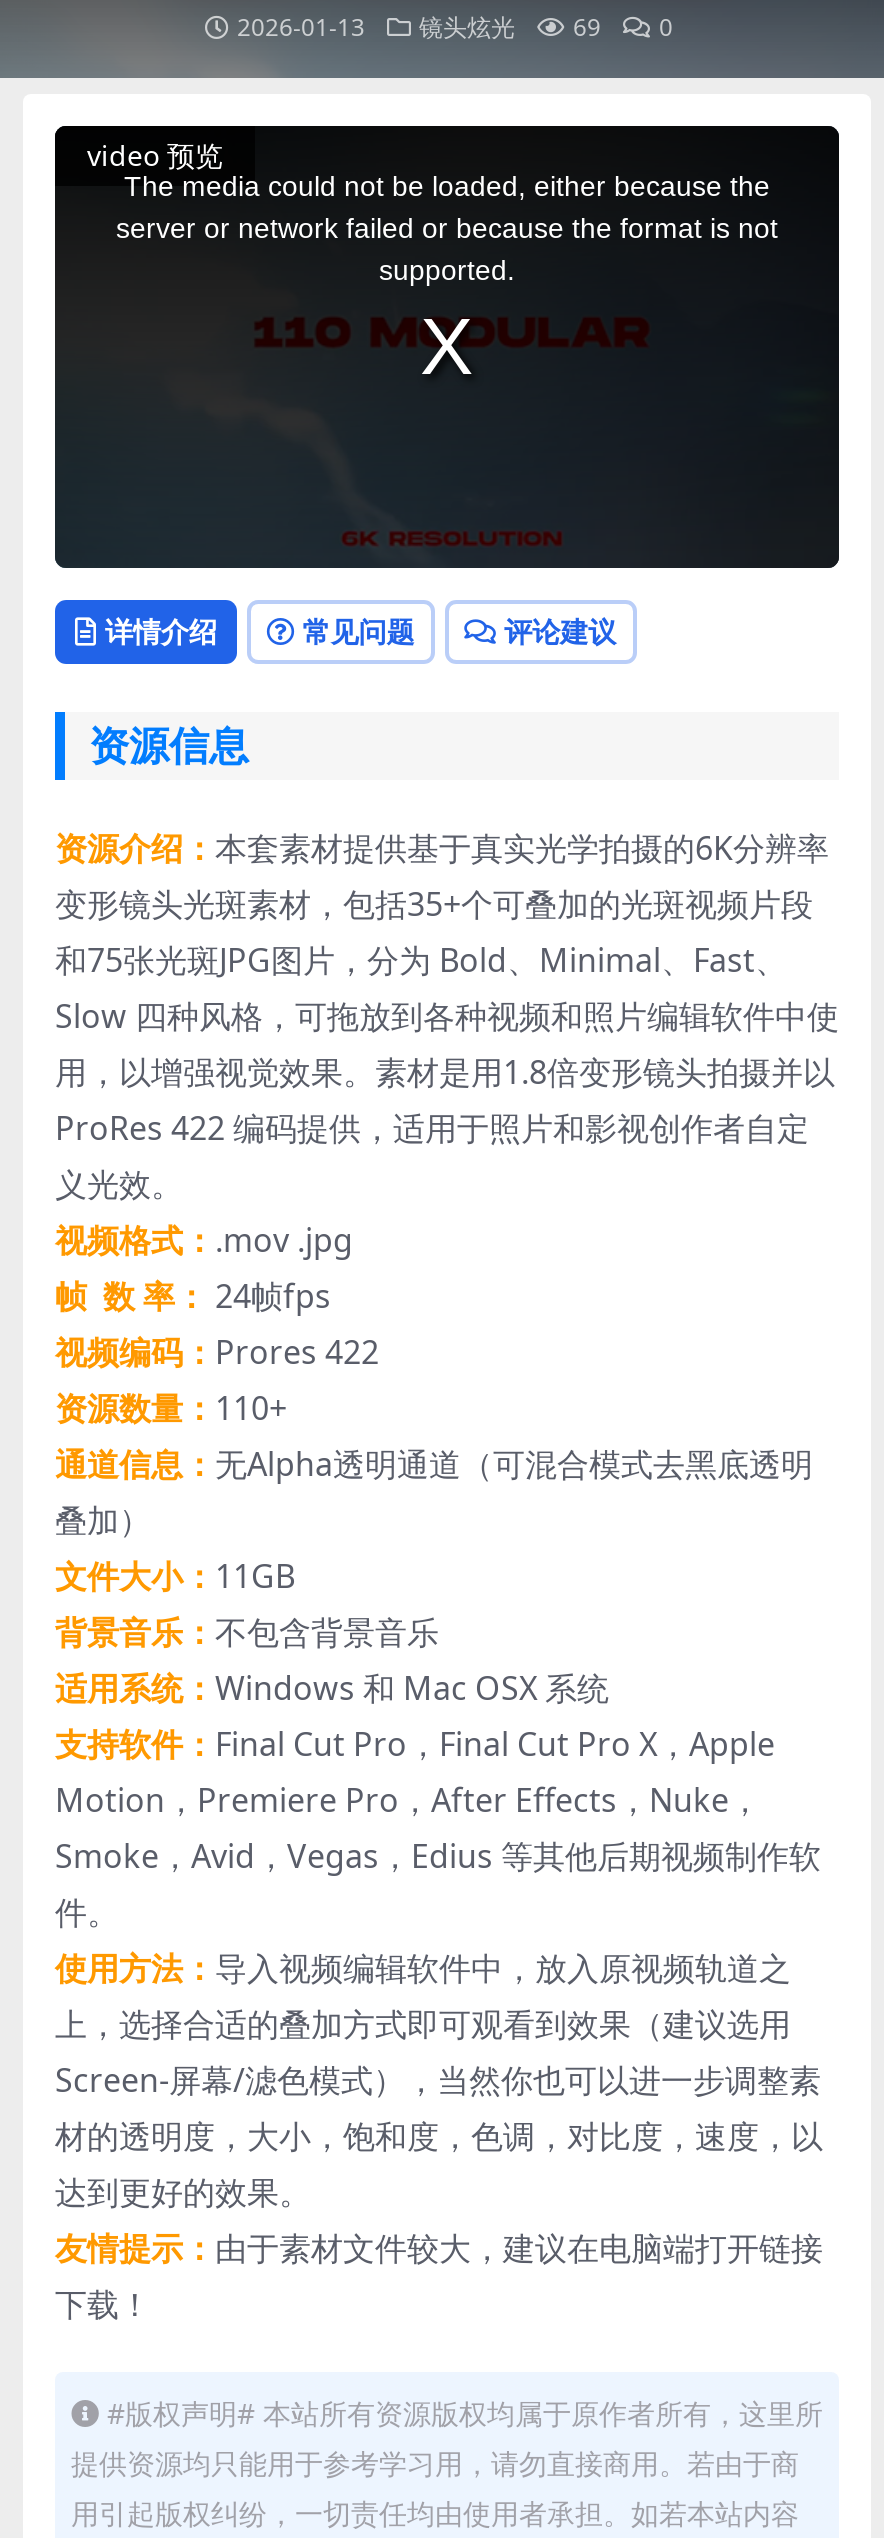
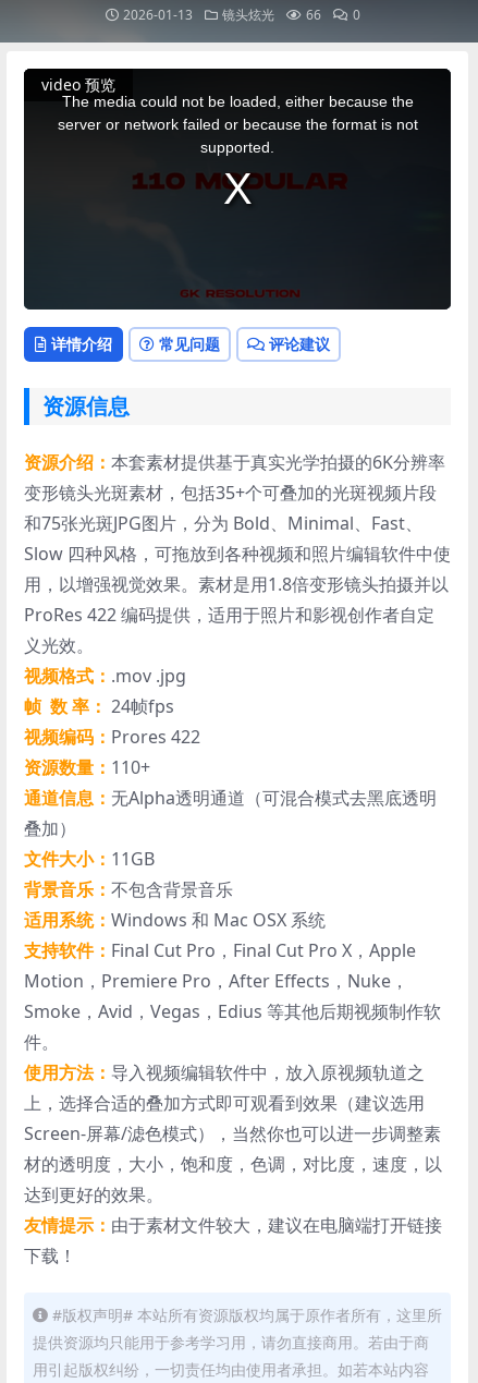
[237,10,673,44] 2026-01-13 镜头炫光 69 0 -> [123,5,360,24] 2026-01-13 镜头炫光 66 0

